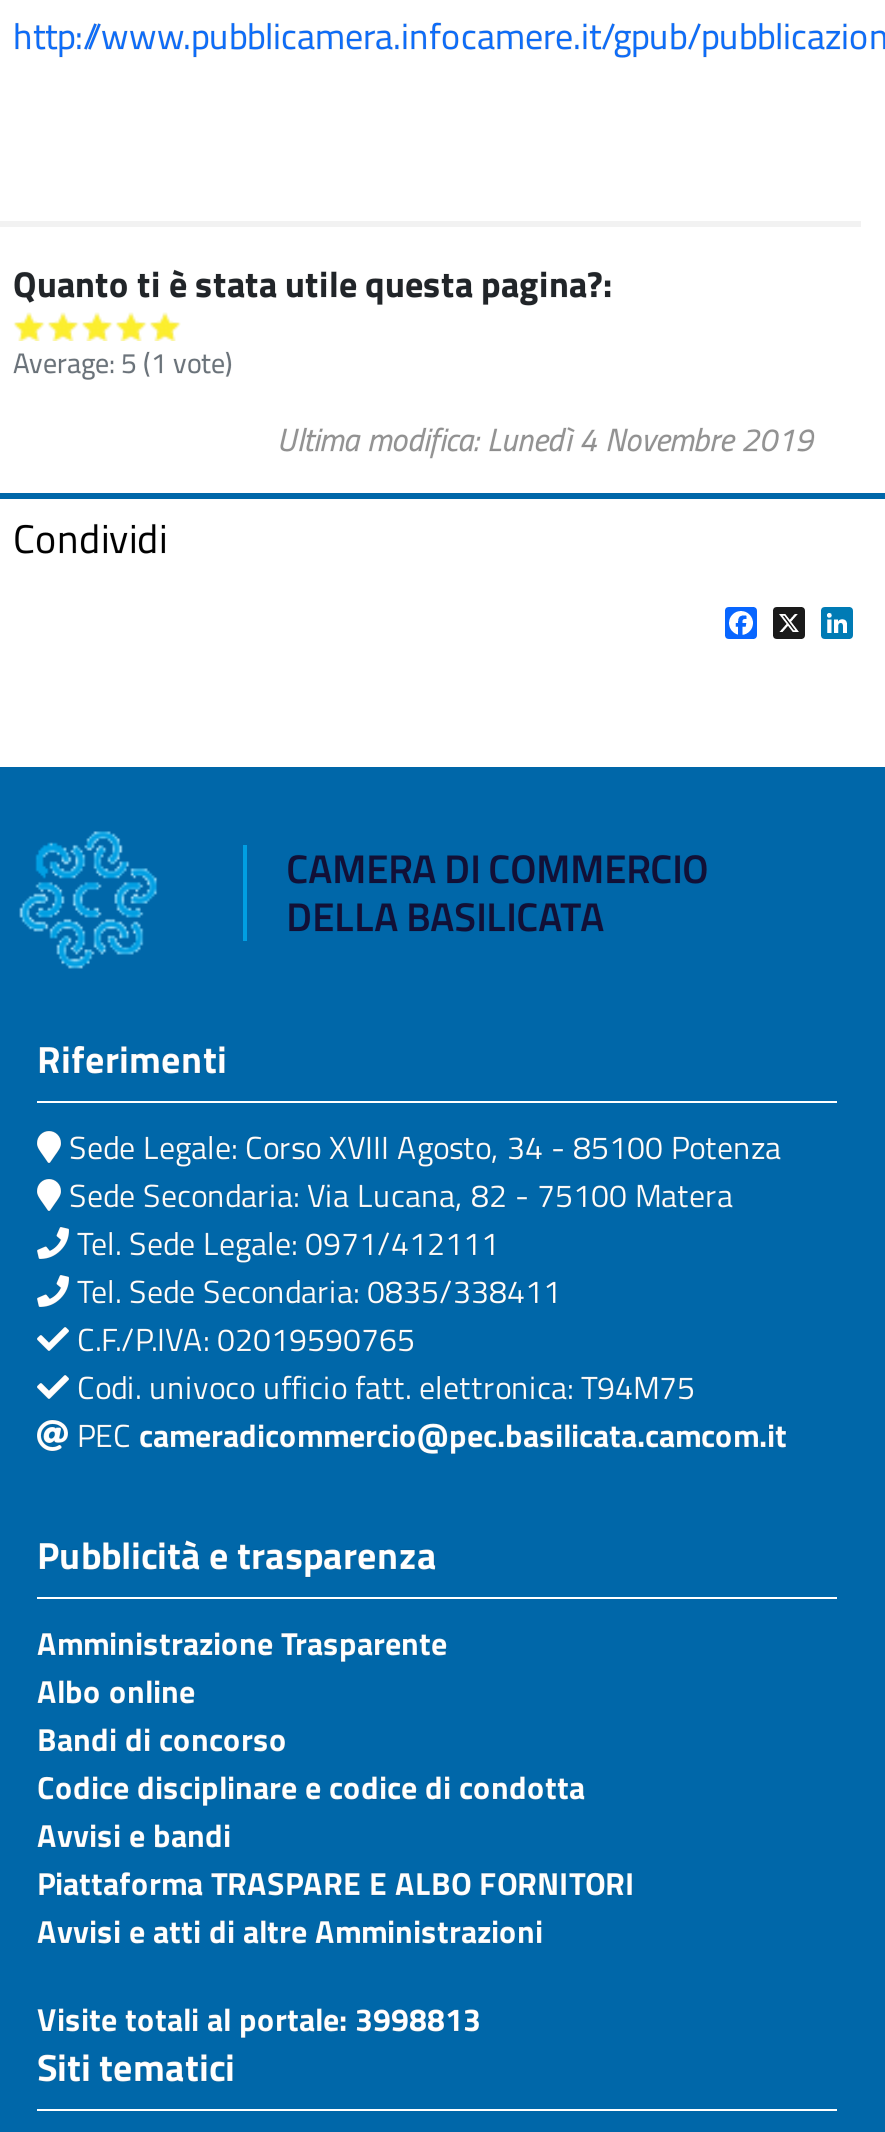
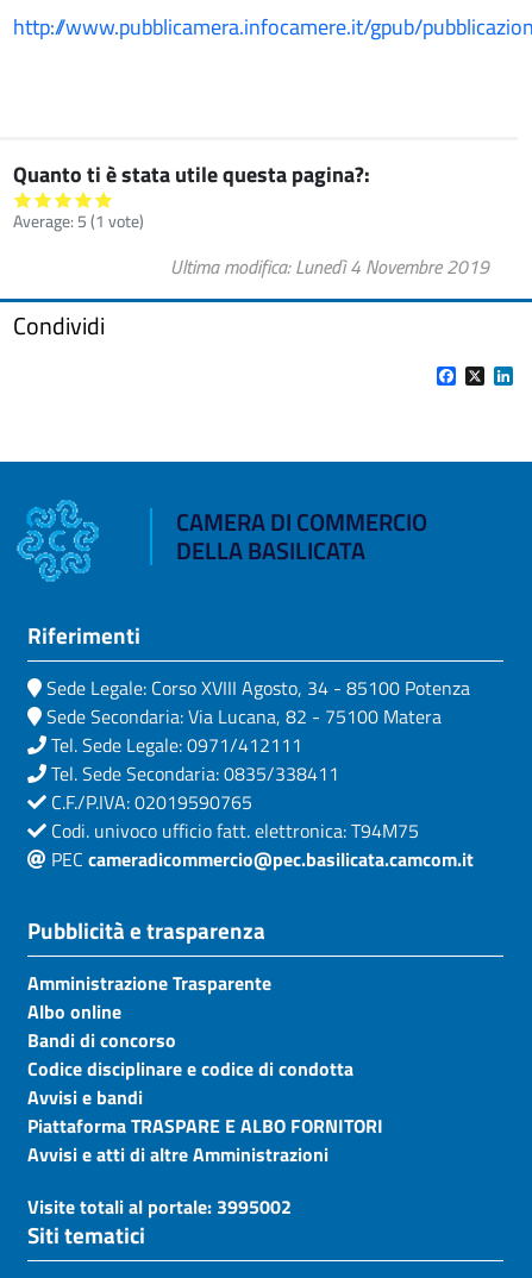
[37,1995,481,2043] Visite totali al portale: 3998813 -> [27,1192,292,1221] Visite totali al portale: 3995002

